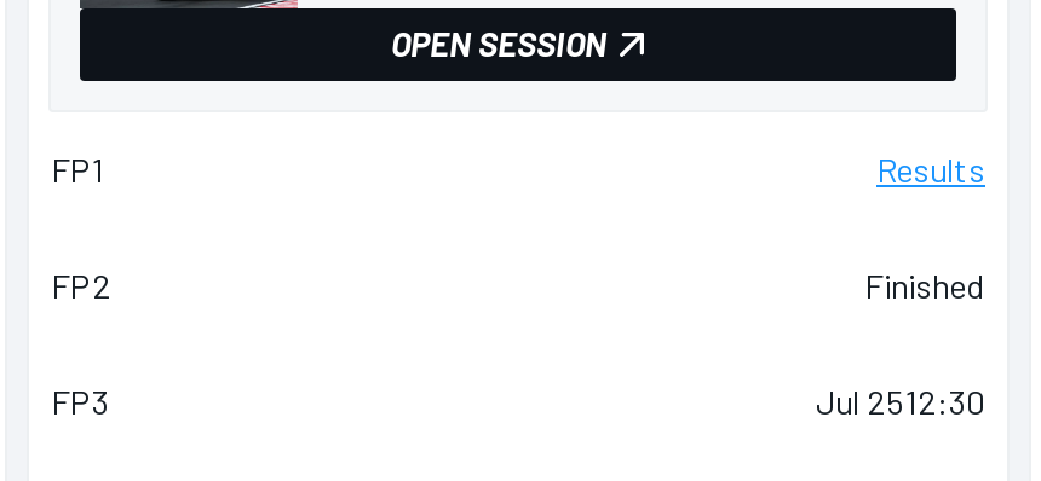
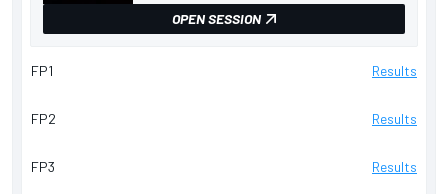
[864,266,985,307] Finished -> [372,110,417,127] Results
[816,382,985,423] Jul 2512:30 -> [372,158,417,175] Results

